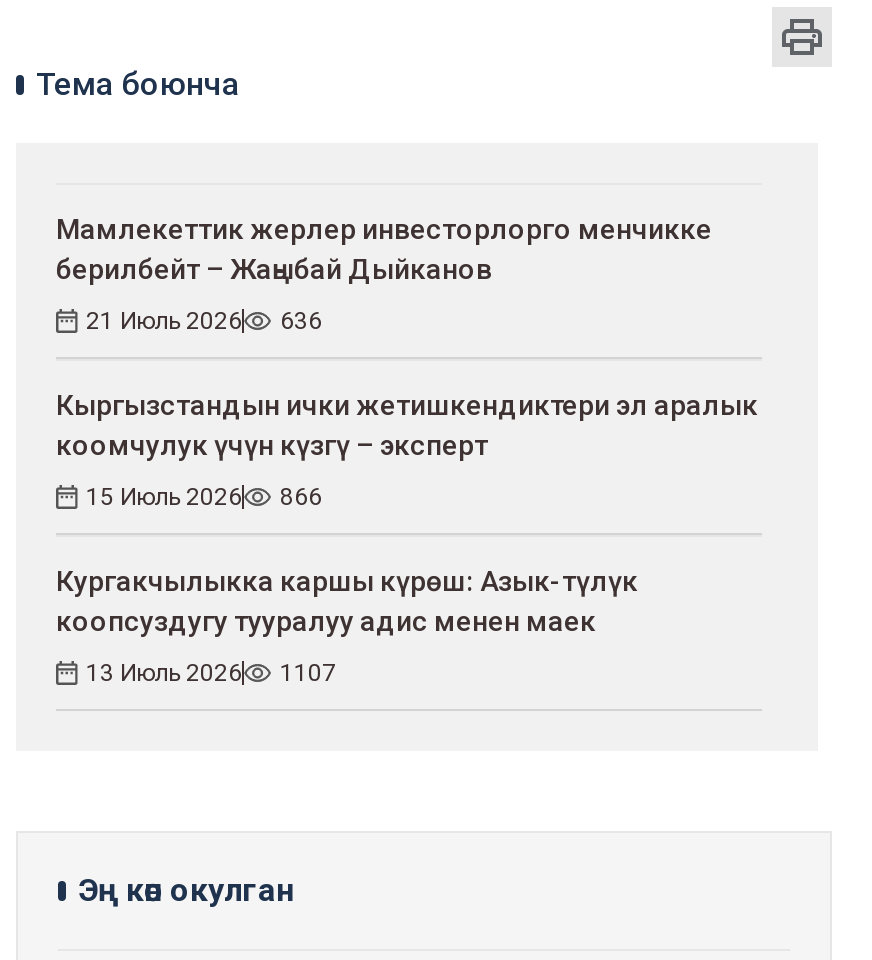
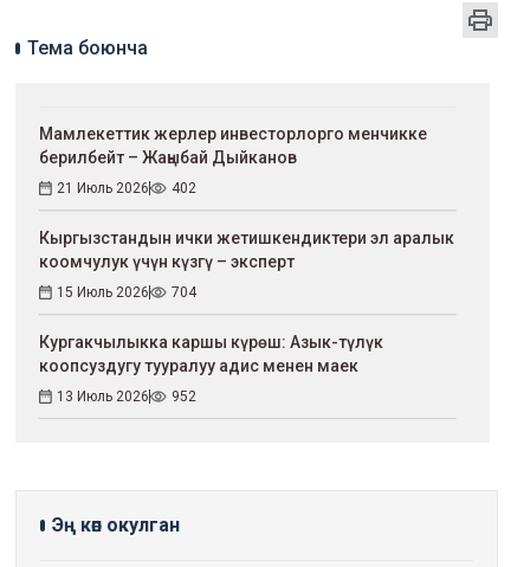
[86,306,322,334] 21 Июль 2026 636 -> [57,179,196,196] 21 Июль 2026 402
[86,482,322,510] 15 Июль 2026 866 -> [57,284,196,300] 15 Июль 2026 704
[86,658,336,686] 13 Июль 2026 1107 -> [57,388,196,404] 13 Июль 2026 952

